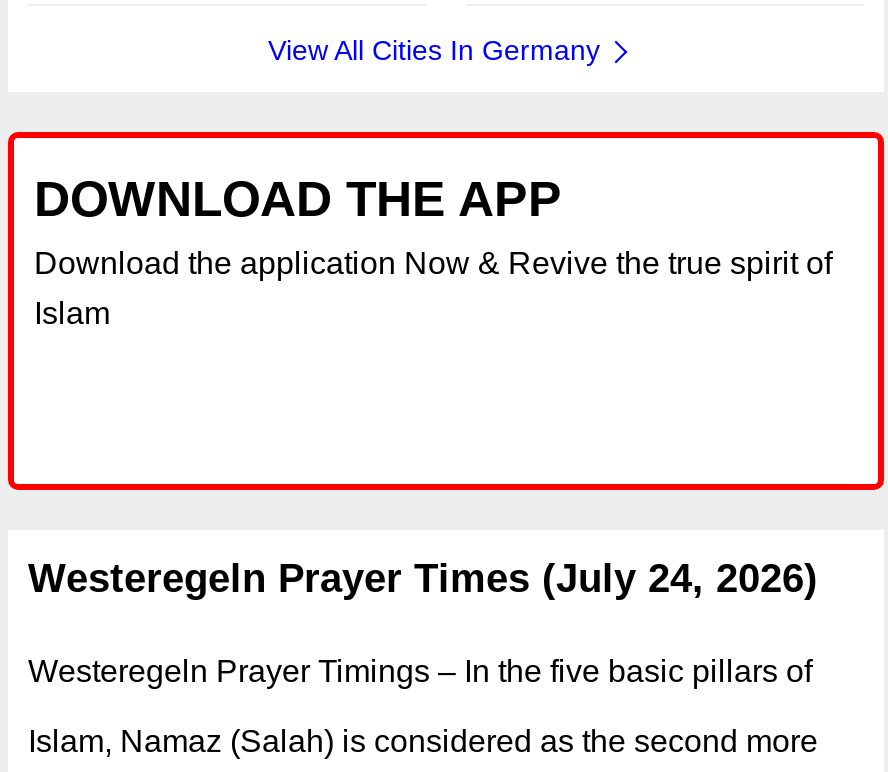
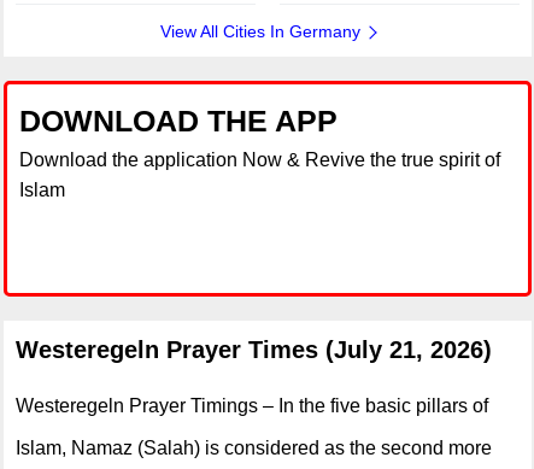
[28,556,818,600] Westeregeln Prayer Times (July 24, 2026) -> [16,336,492,363] Westeregeln Prayer Times (July 21, 2026)

